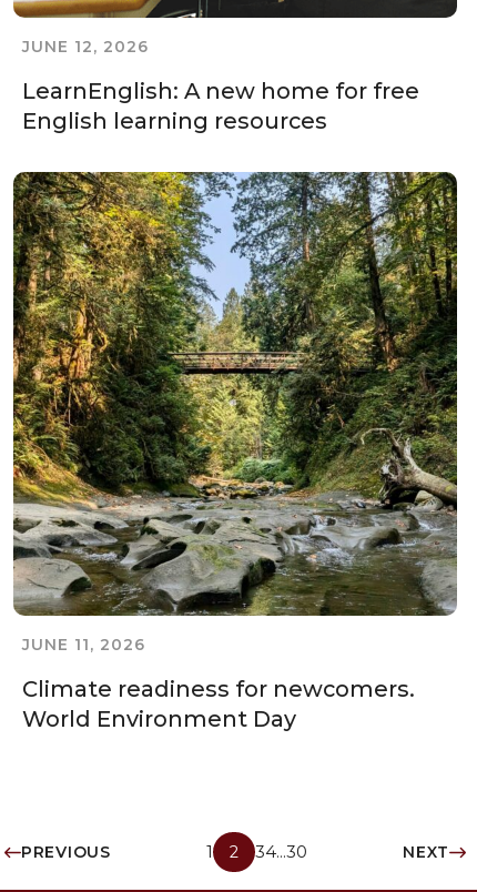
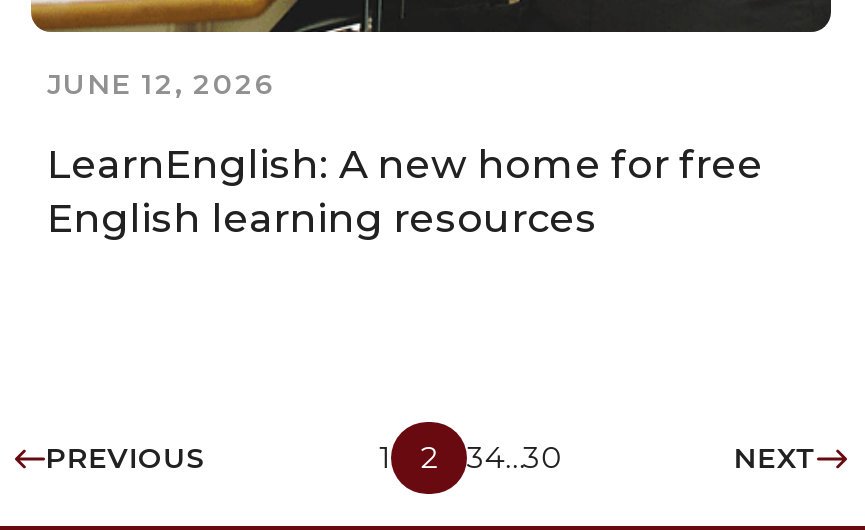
[12,171,458,732] [image] | JUNE 11, 2026 | Climate readiness for newcomers. | World Environment Day -> none

